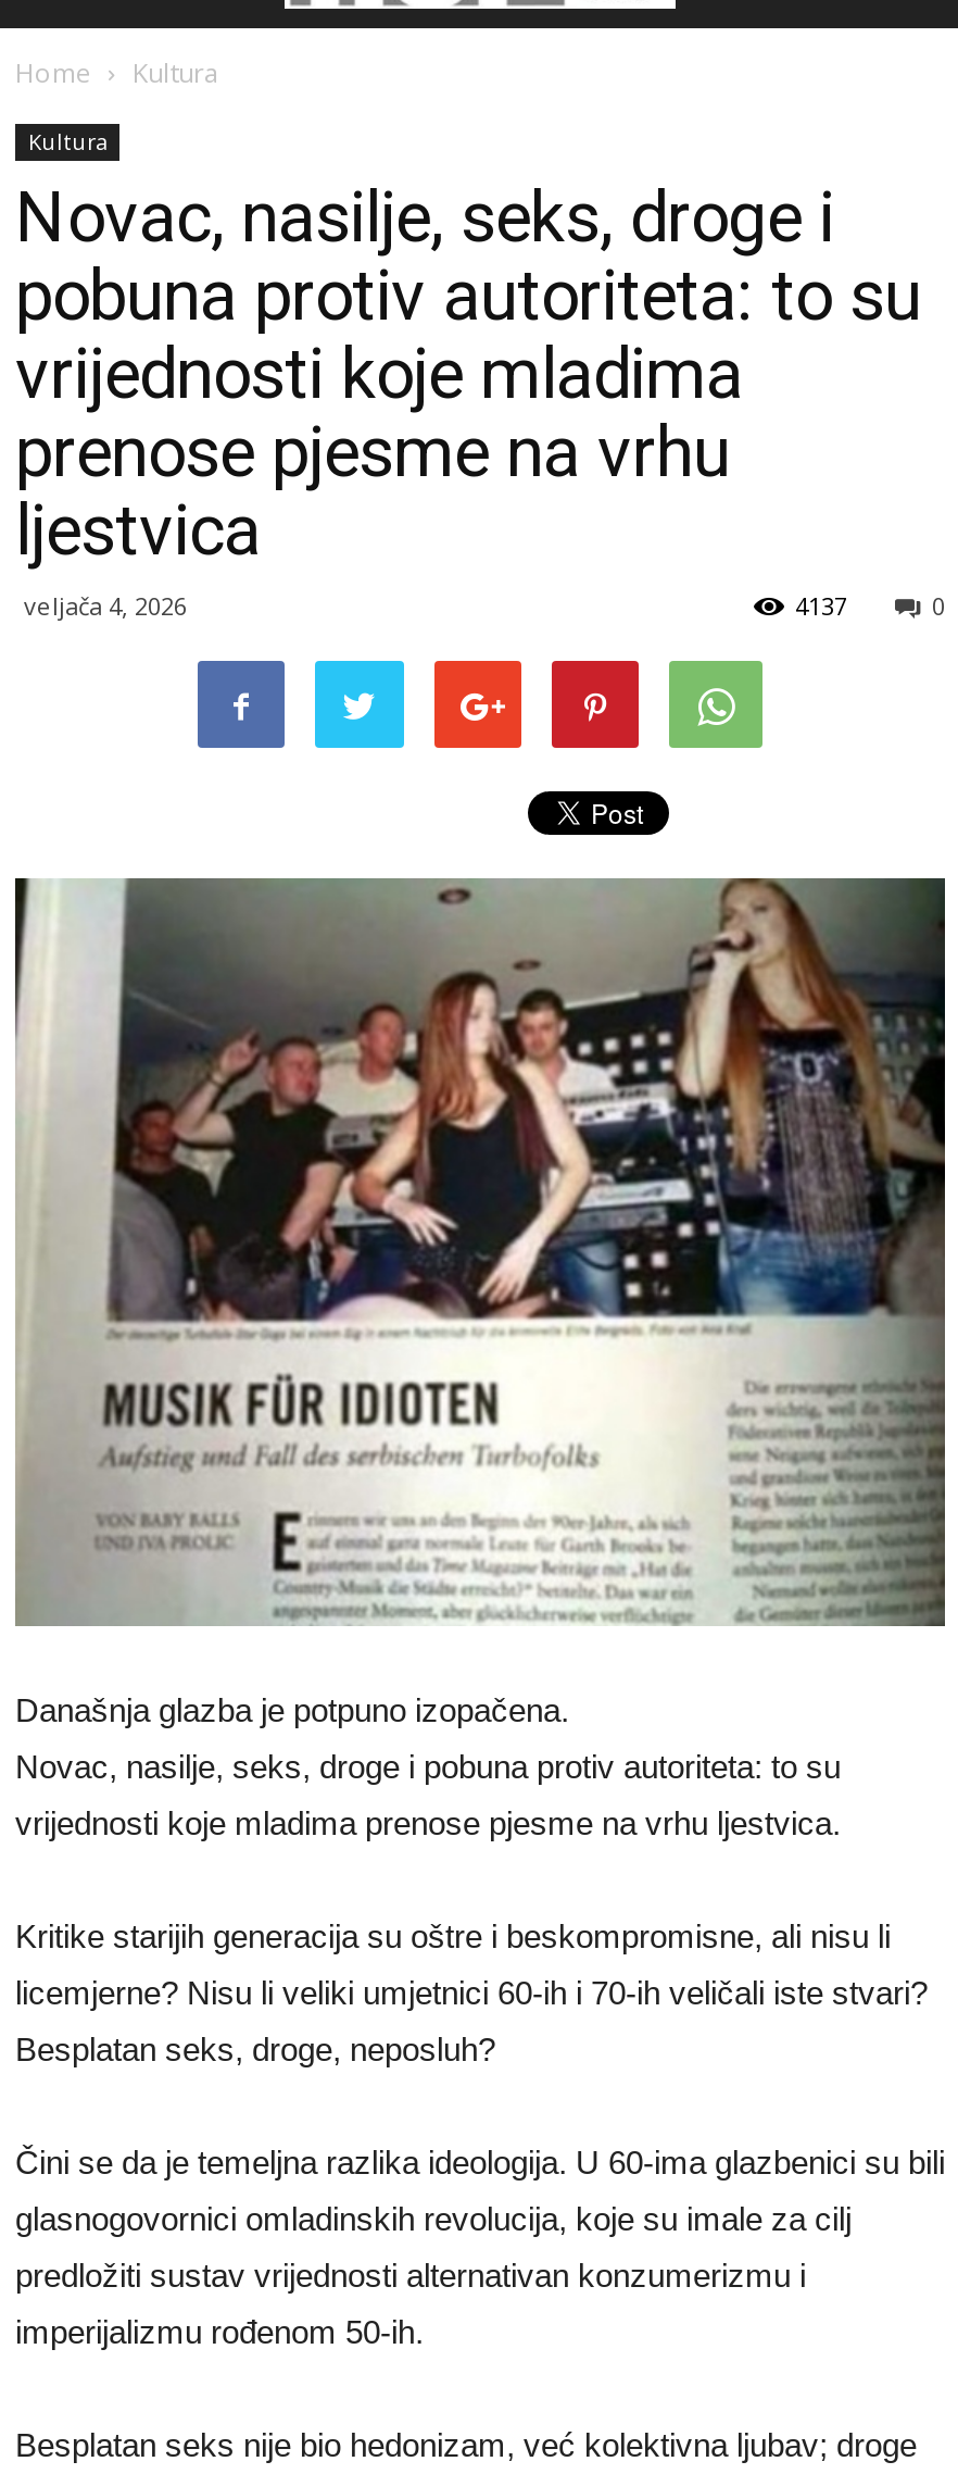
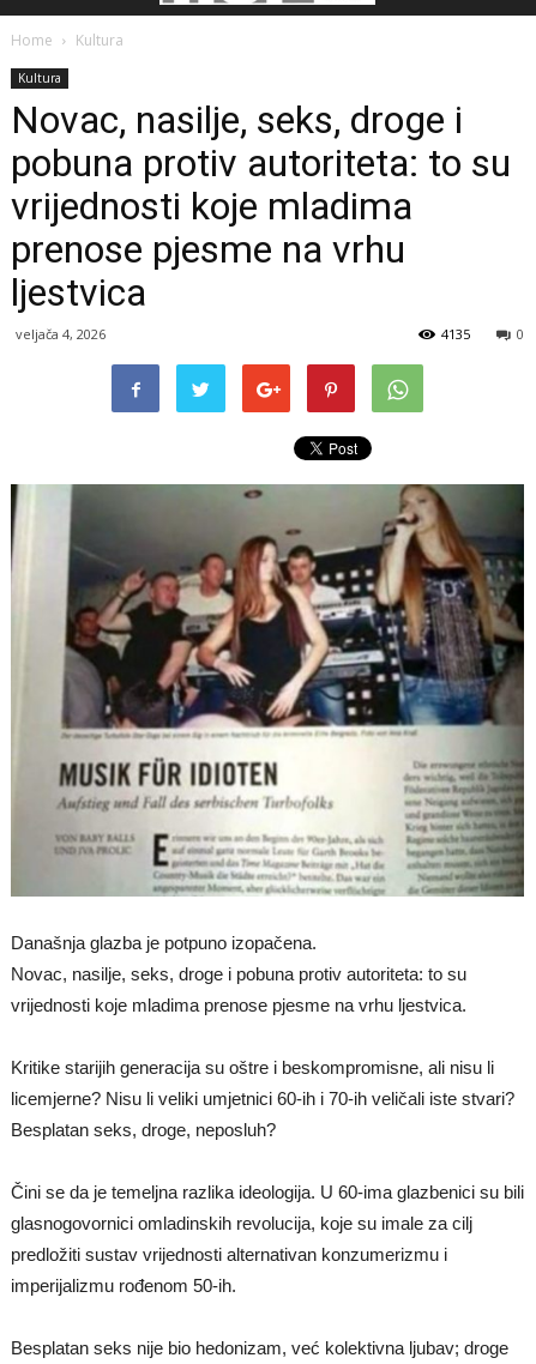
[795,589,847,622] 4137 -> [441,325,470,343] 4135

